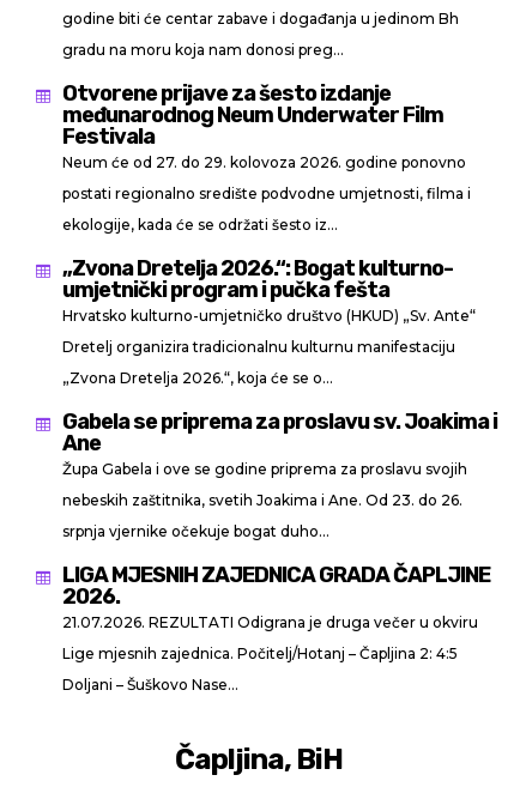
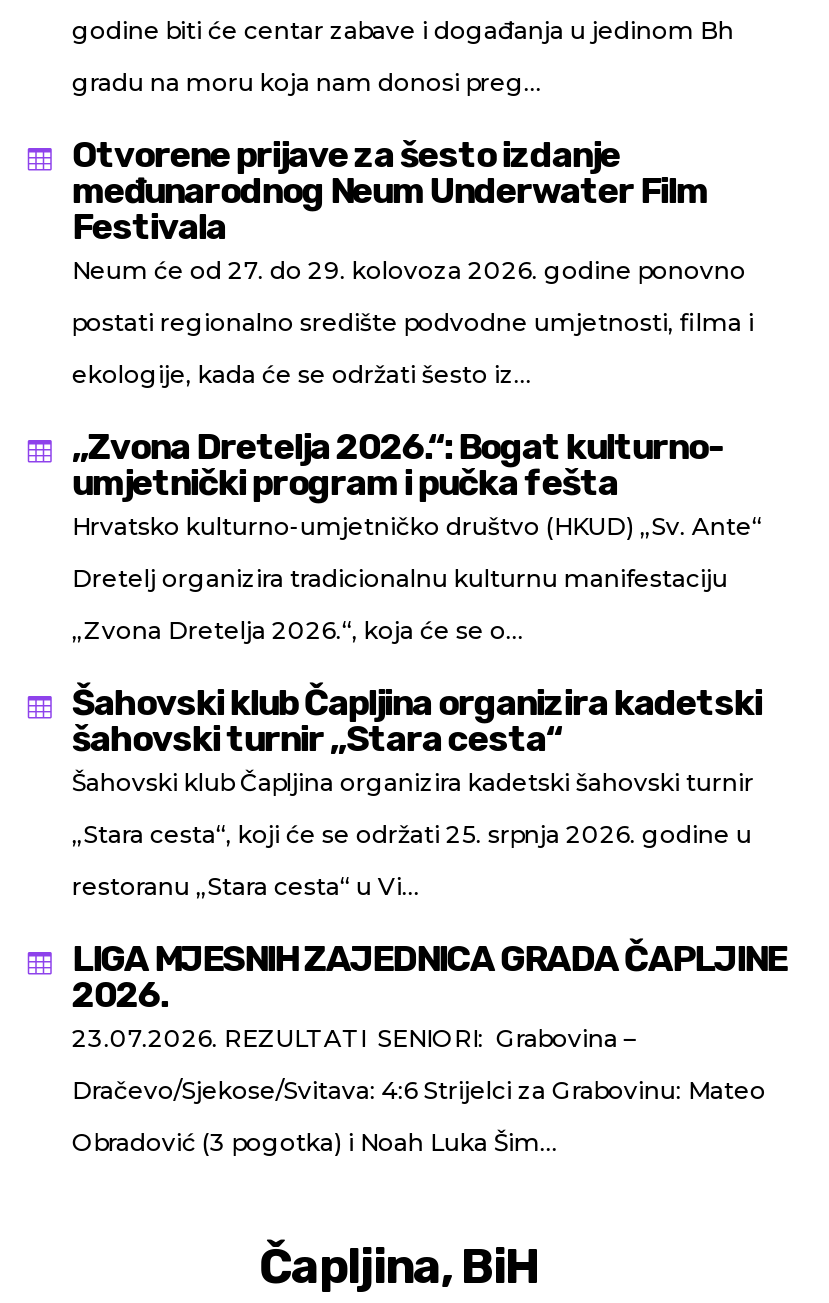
[63,408,498,478] Gabela se priprema za proslavu sv. Joakima i | Ane | Župa Gabela i ove se godine priprema za proslavu svojih -> [72,680,762,796] Šahovski klub Čapljina organizira kadetski | šahovski turnir „Stara cesta“ | Šahovski klub Čapljina organizira kadetski šahovski turnir
[63,491,463,509] nebeskih zaštitnika, svetih Joakima i Ane. Od 23. do 26. -> [72,818,752,848] „Stara cesta“, koji će se održati 25. srpnja 2026. godine u
[63,522,330,540] srpnja vjernike očekuje bogat duho... -> [72,870,420,900] restoranu „Stara cesta“ u Vi...
[63,613,479,631] 21.07.2026. REZULTATI Odigrana je druga večer u okviru -> [72,1022,636,1052] 23.07.2026. REZULTATI SENIORI: Grabovina –
[63,644,458,662] Lige mjesnih zajednica. Počitelj/Hotanj – Čapljina 2: 4:5 -> [72,1074,766,1104] Dračevo/Sjekose/Svitava: 4:6 Strijelci za Grabovinu: Mateo
[63,676,239,694] Doljani – Šuškovo Nase... -> [72,1126,558,1156] Obradović (3 pogotka) i Noah Luka Šim...

